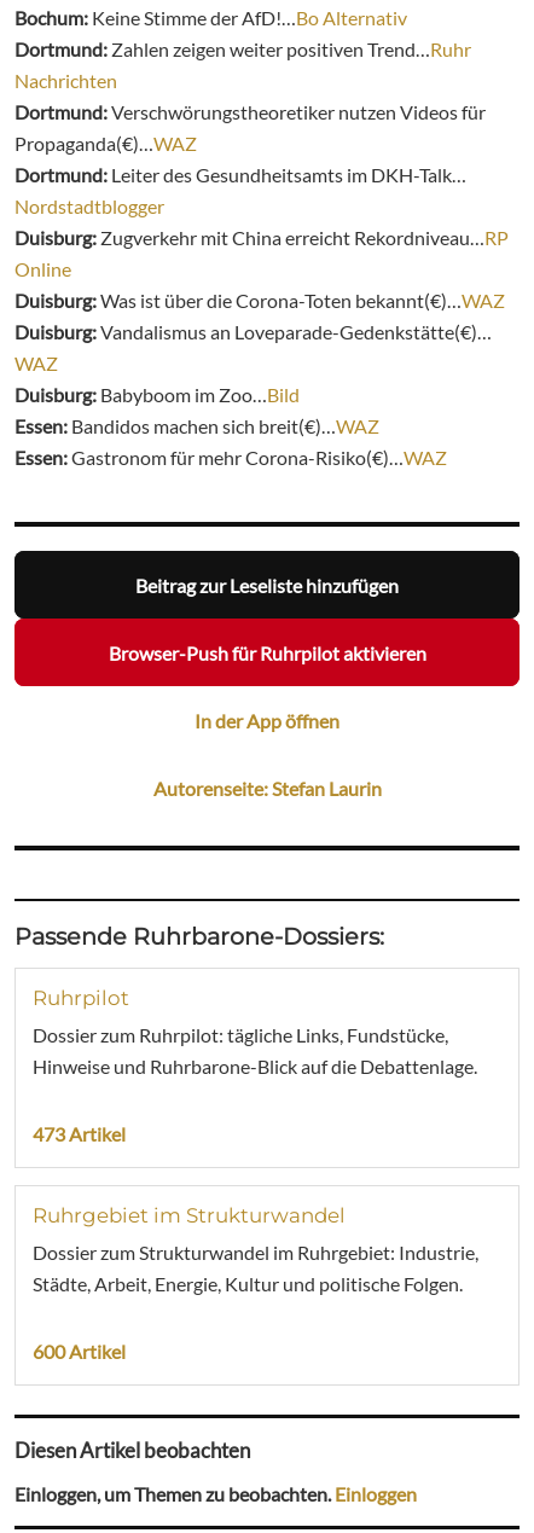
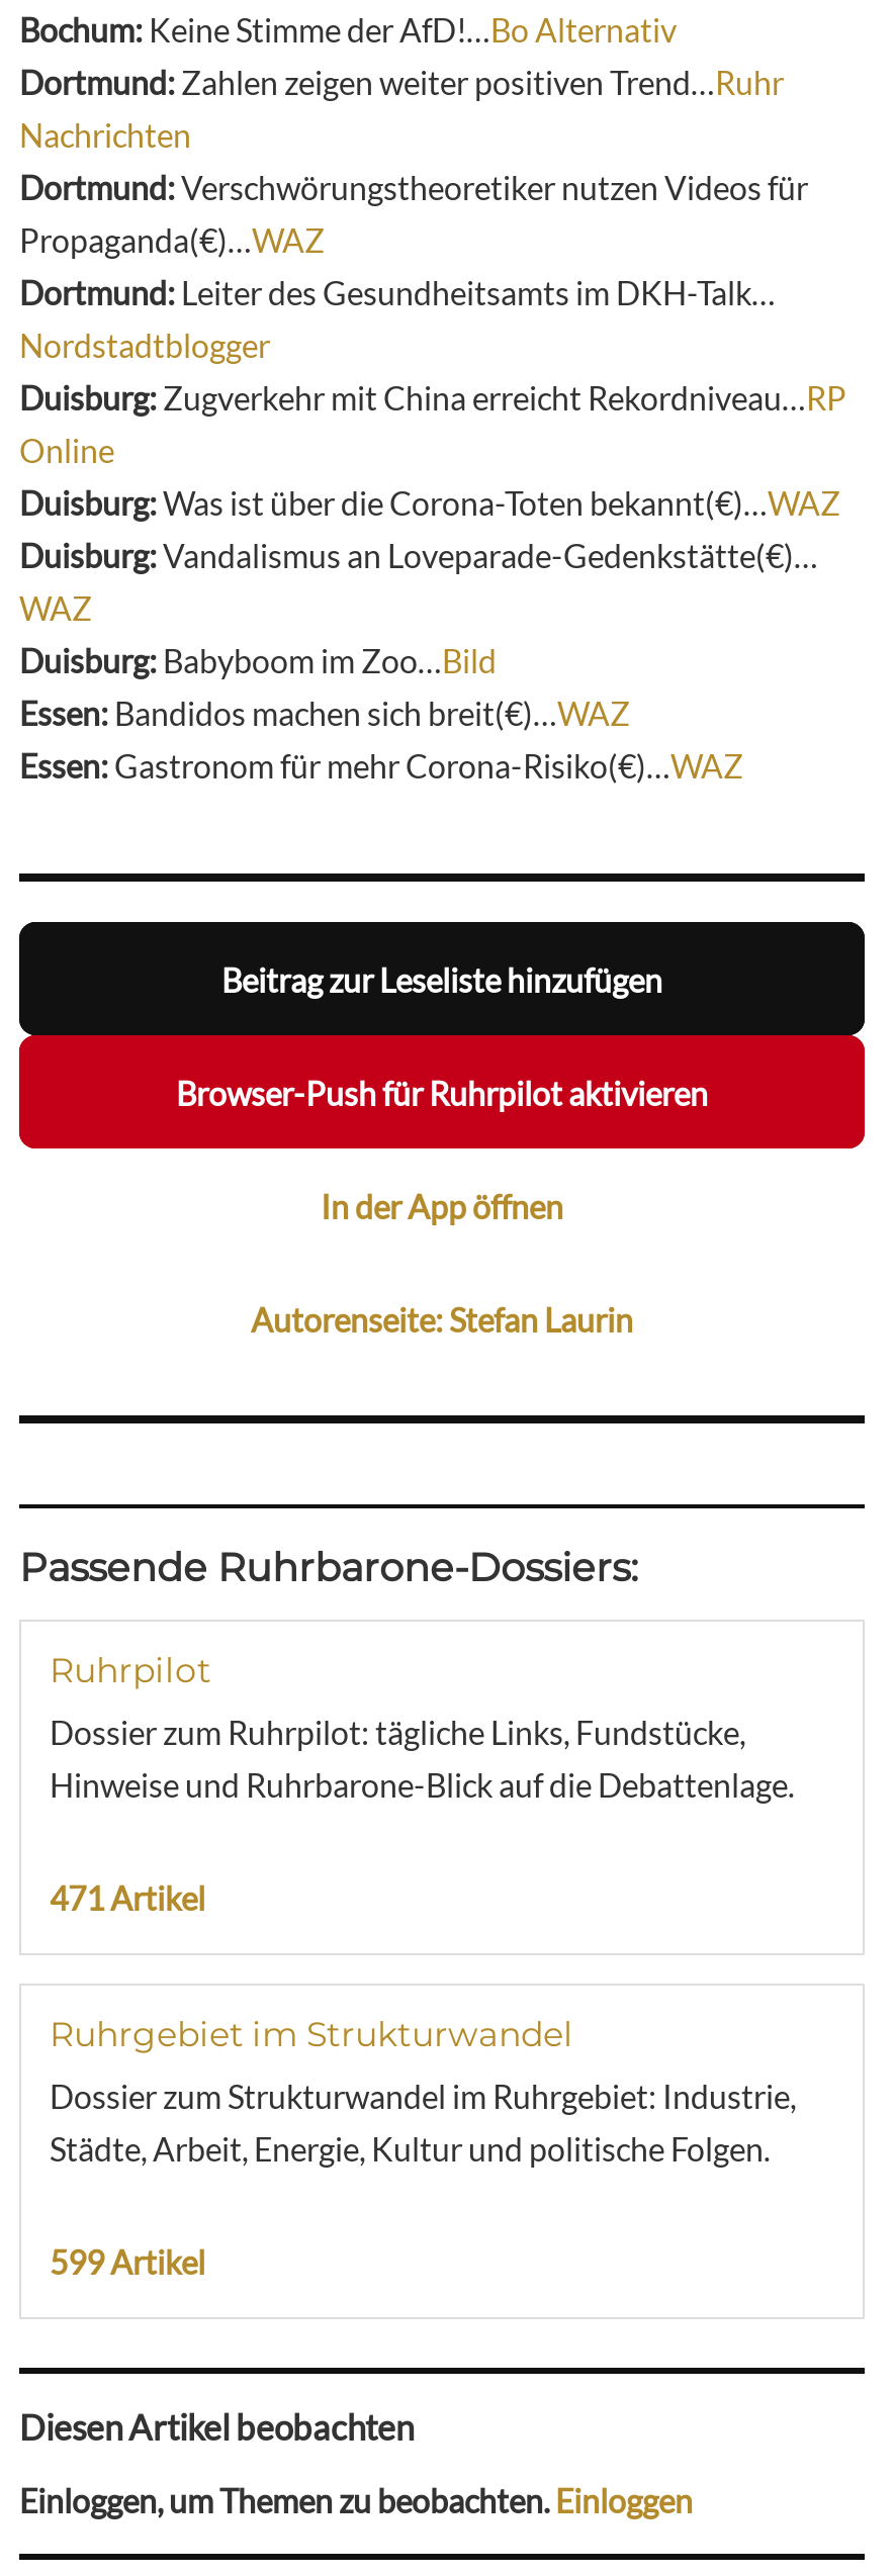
[33,1123,126,1146] 473 Artikel -> [50,1879,205,1917] 471 Artikel
[33,1340,126,1363] 600 Artikel -> [50,2243,205,2281] 599 Artikel

